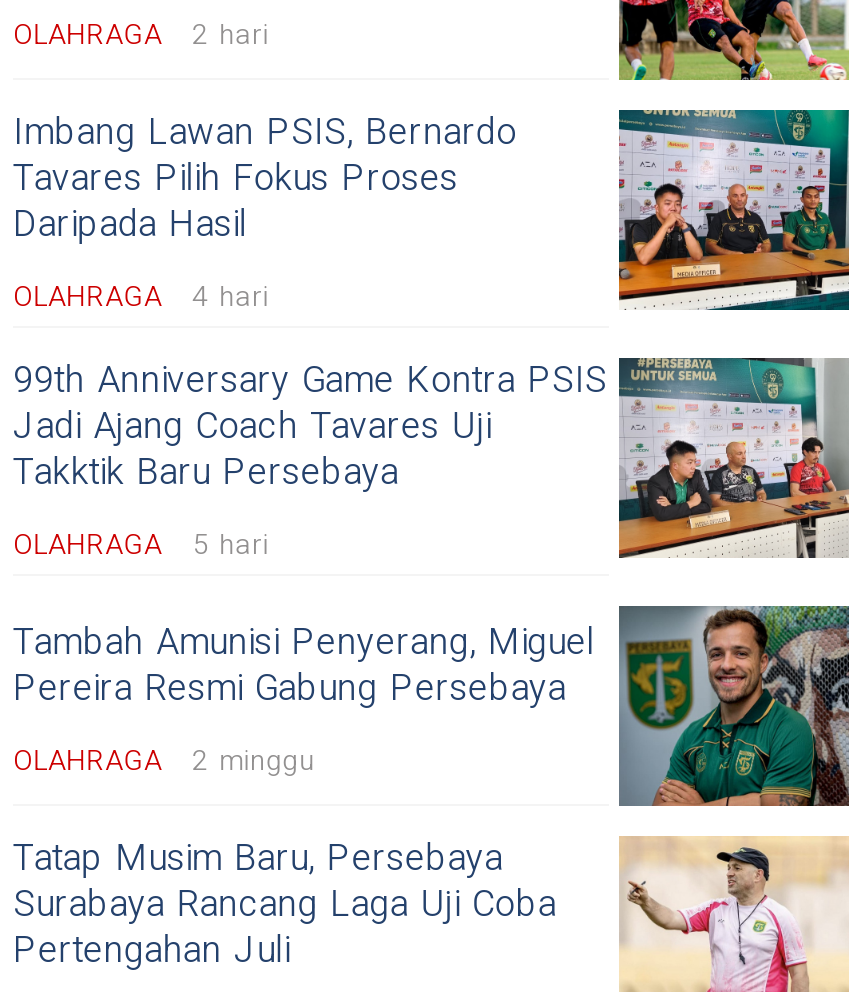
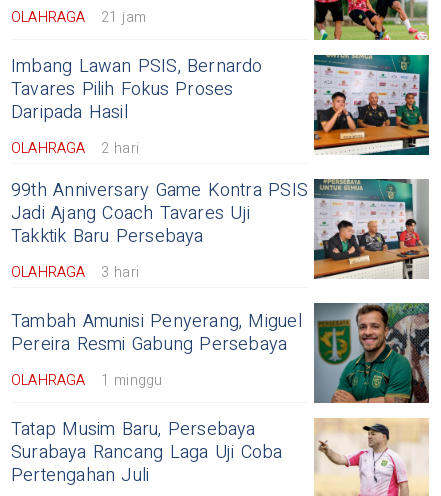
[13,15,269,57] OLAHRAGA 2 hari -> [11,7,146,28] OLAHRAGA 21 jam
[13,277,269,319] OLAHRAGA 4 hari -> [11,138,139,159] OLAHRAGA 2 hari
[13,525,269,567] OLAHRAGA 5 hari -> [11,262,139,283] OLAHRAGA 3 hari
[13,741,316,783] OLAHRAGA 2 minggu -> [11,370,162,391] OLAHRAGA 1 minggu

